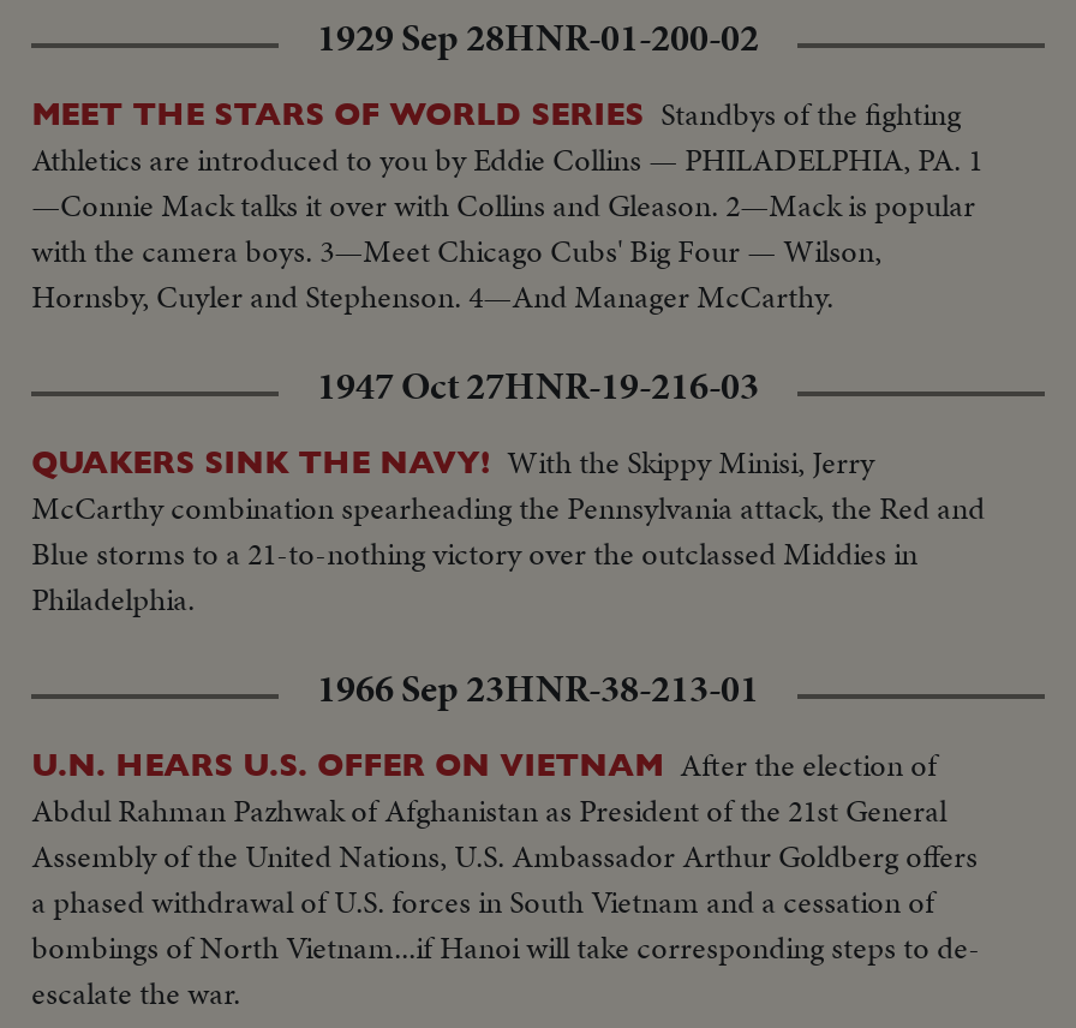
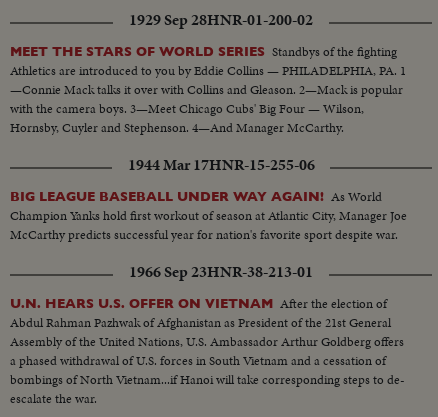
[317,360,759,412] 1947 Oct 27HNR-19-216-03 -> [127,154,314,176] 1944 Mar 17HNR-15-255-06
[31,439,985,621] QUAKERS SINK THE NAVY! With the Skippy Minisi, Jerry | McCarthy combination spearheading the Pennsylvania attack, the Red and | Blue storms to a 21-to-nothing victory over the outclassed Middies in | Philadelphia. -> [10,187,407,244] BIG LEAGUE BASEBALL UNDER WAY AGAIN! As World | Champion Yanks hold first workout of season at Atlantic City, Manager Joe | McCarthy predicts successful year for nation's favorite sport despite war.

